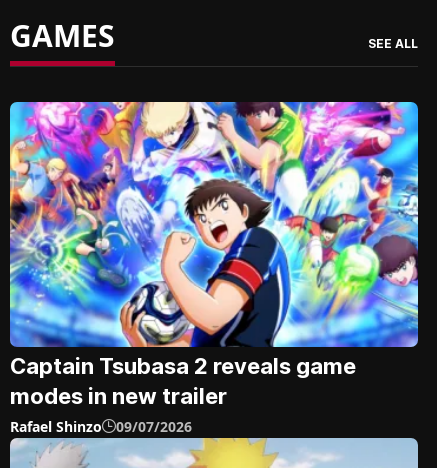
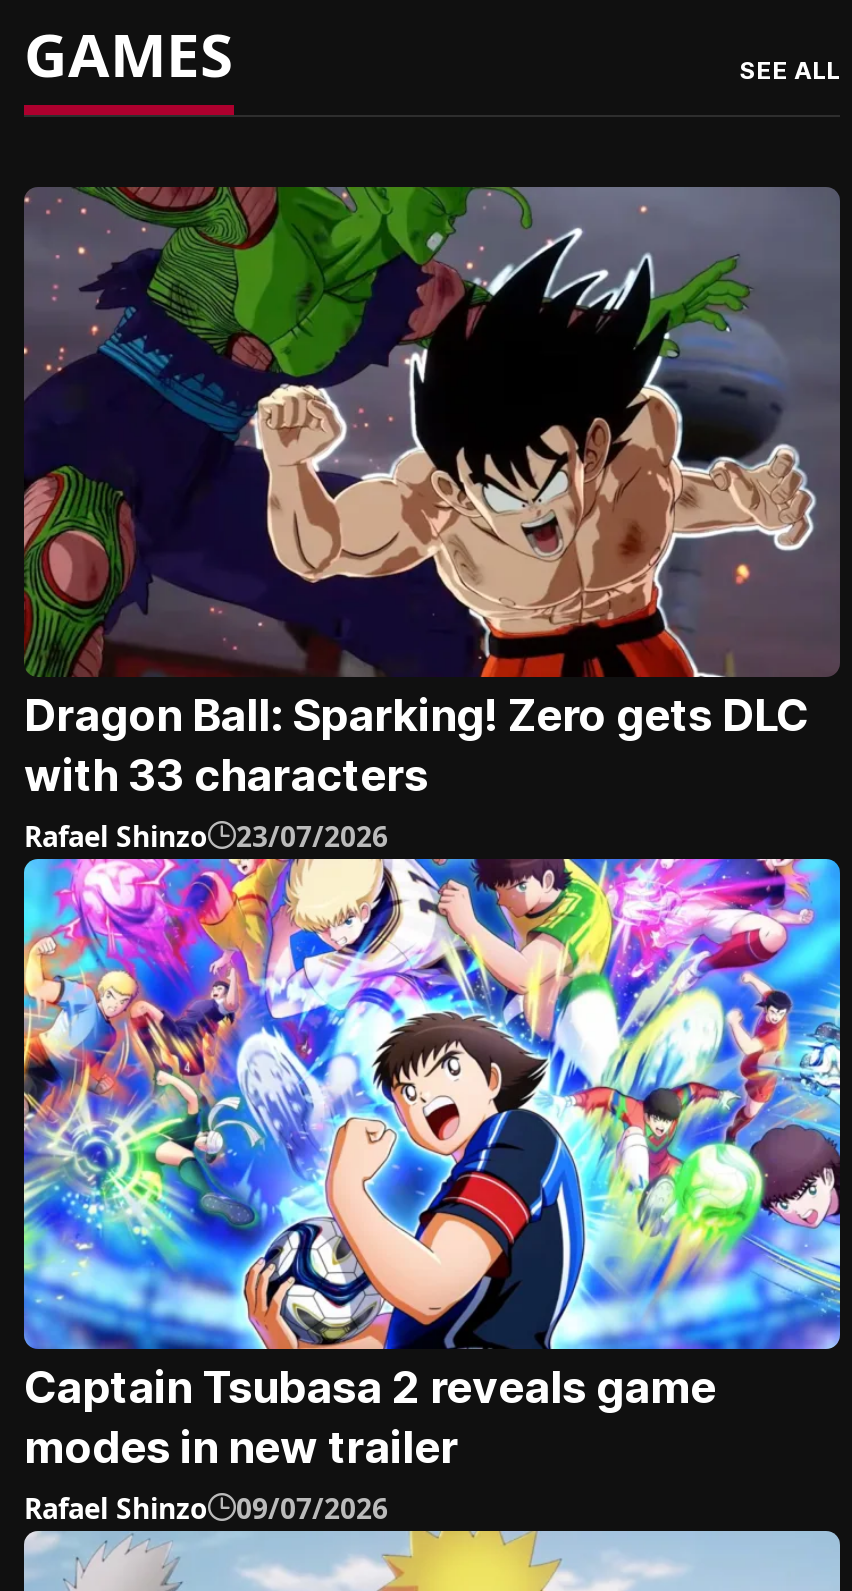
none -> [22,187,840,855] [image] | Dragon Ball: Sparking! Zero gets DLC | with 33 characters | Rafael Shinzo | 23/07/2026

